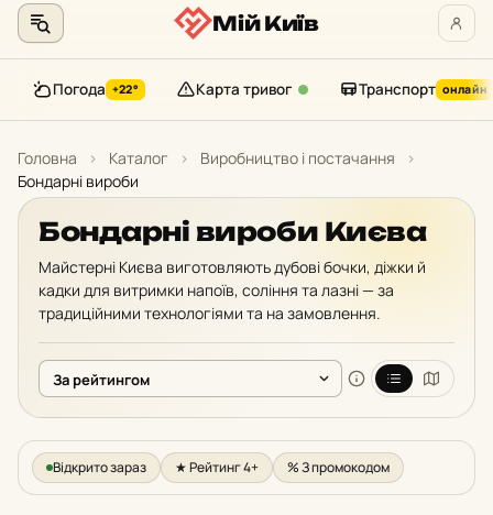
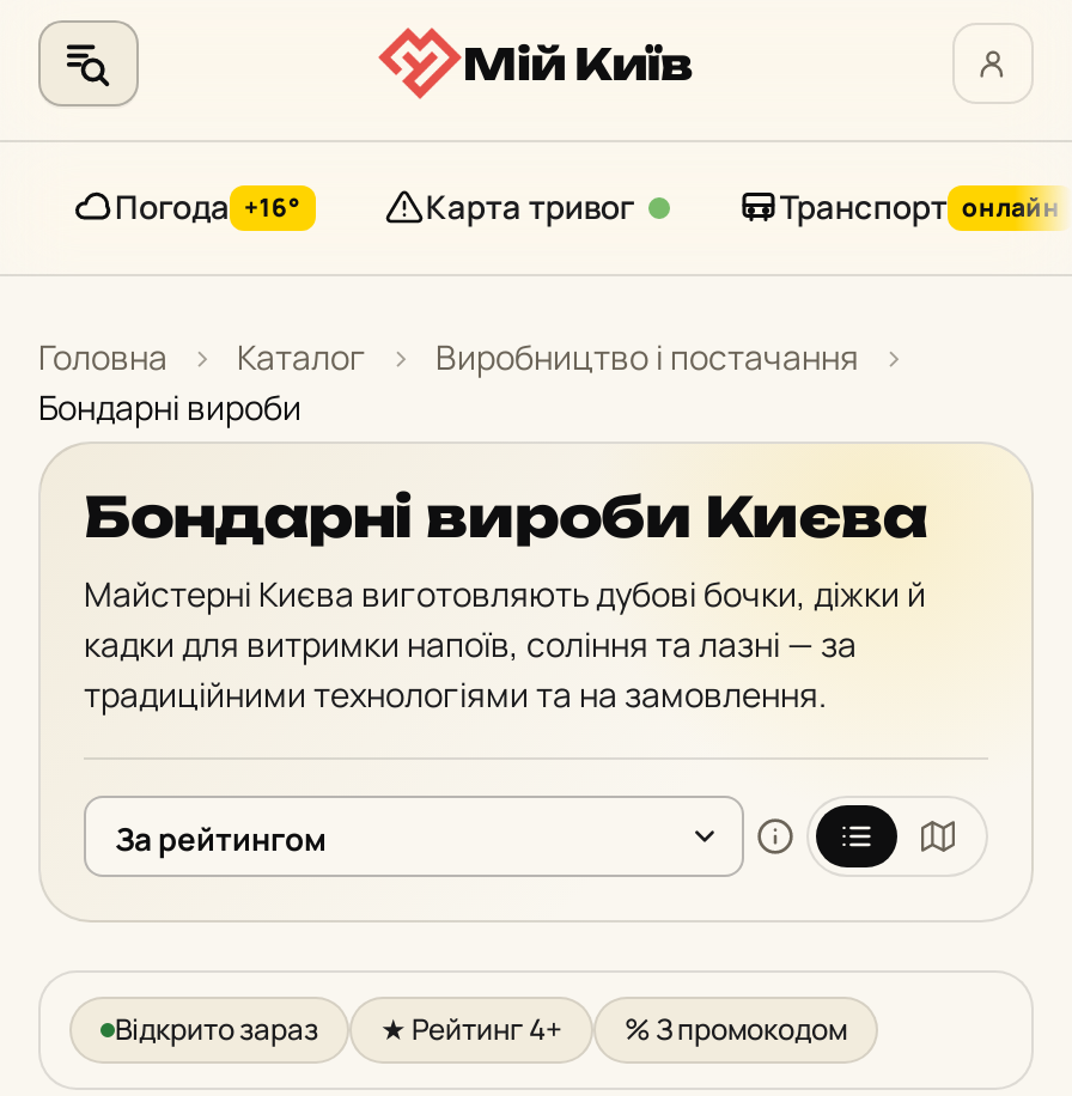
[53,79,138,99] Погода +22° -> [115,185,301,229] Погода +16°

